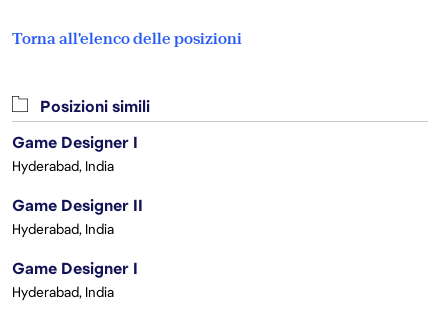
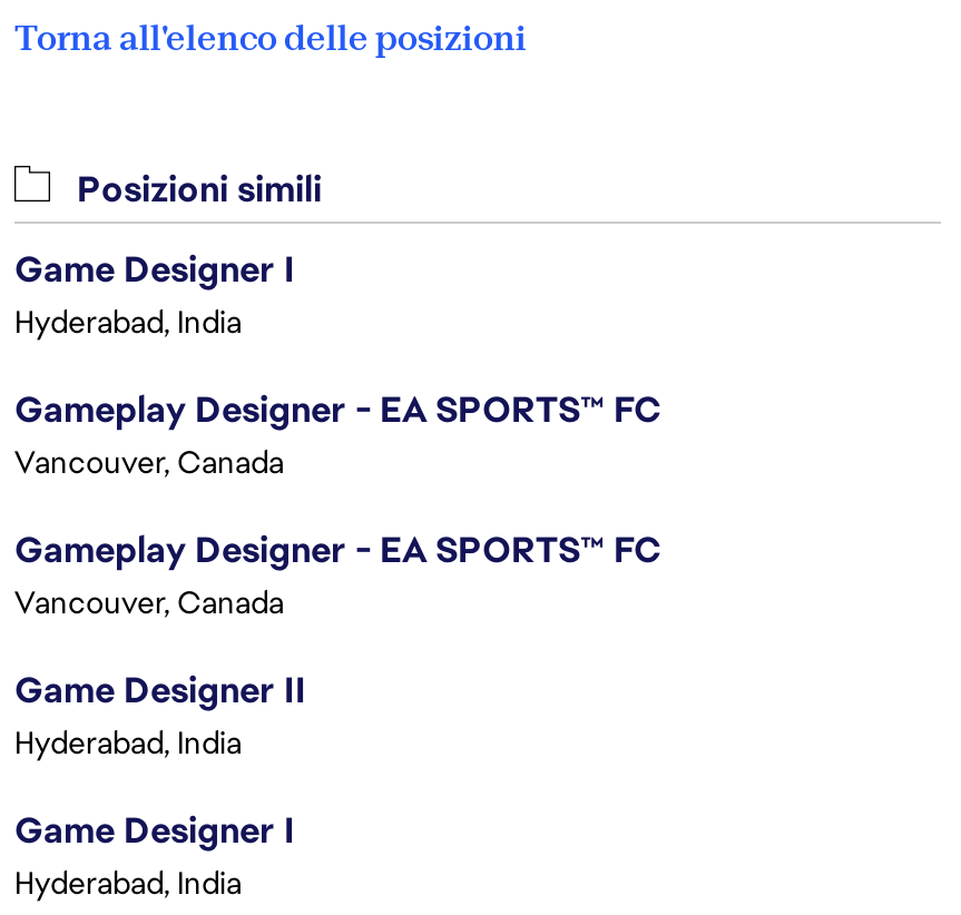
none -> [14,387,660,623] Gameplay Designer - EA SPORTS™ FC | Vancouver, Canada | Gameplay Designer - EA SPORTS™ FC | Vancouver, Canada

